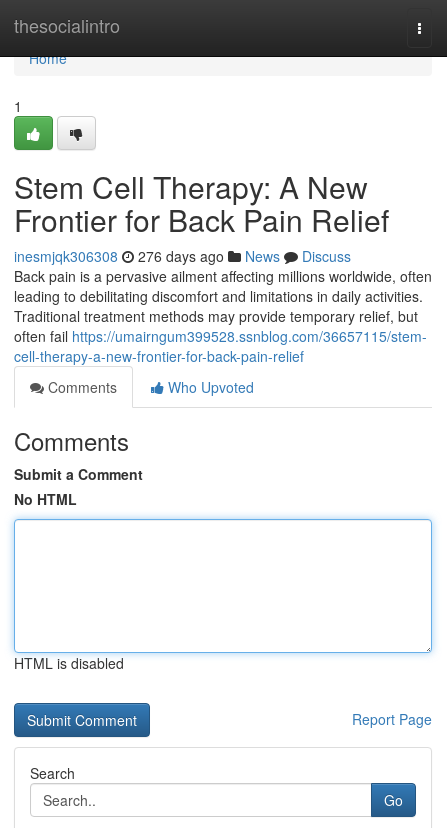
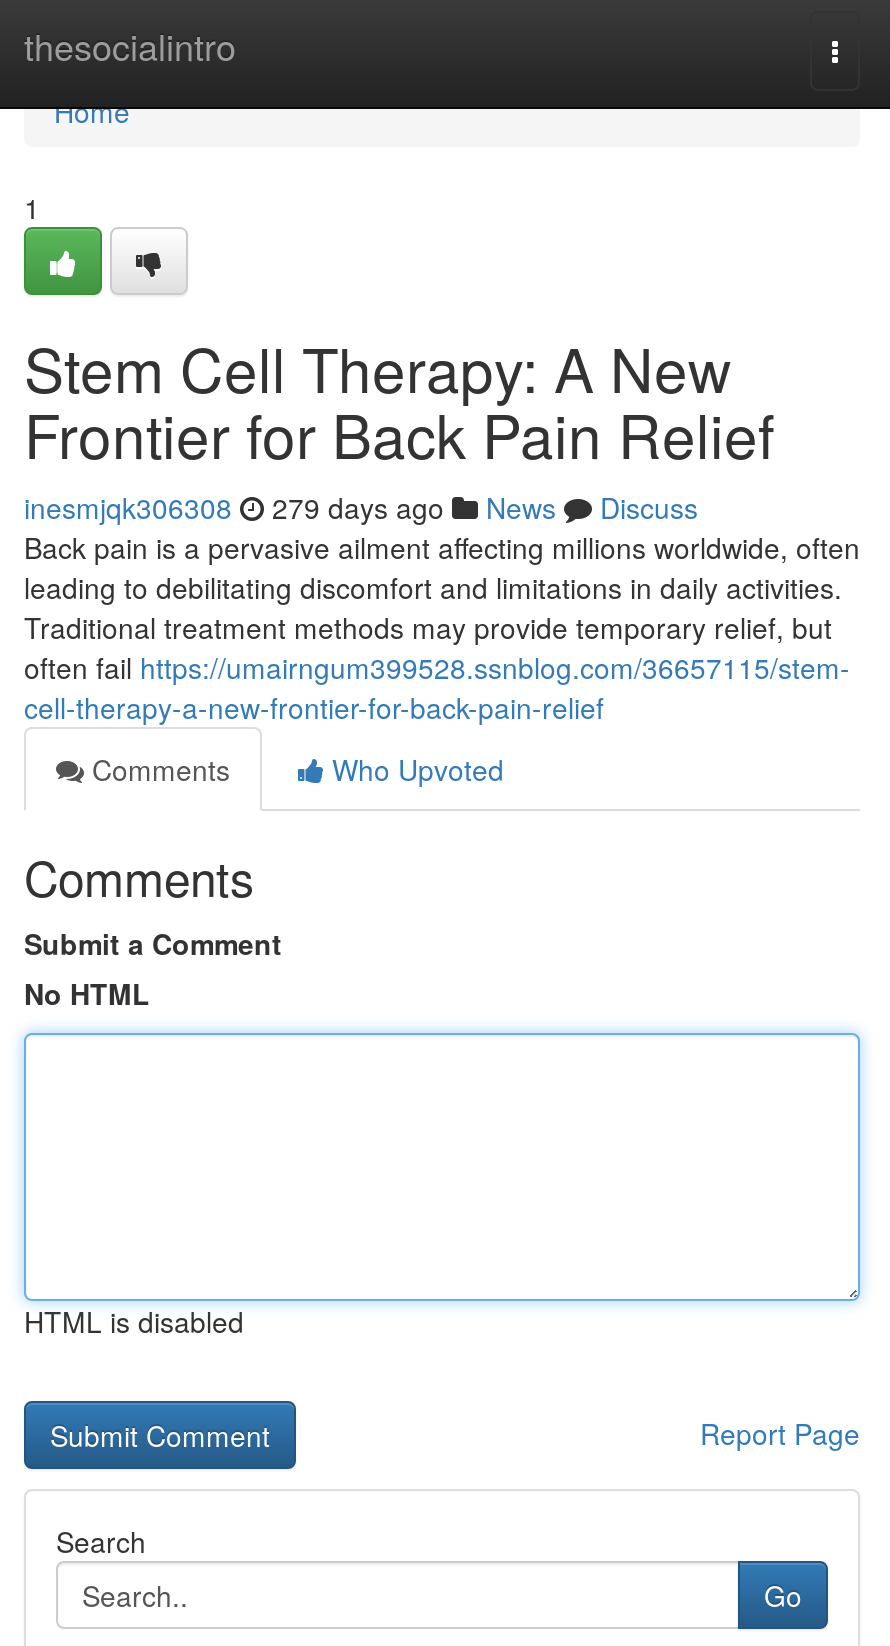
[14,246,351,266] inesmjqk306308 276 days ago News Discuss -> [24,487,698,527] inesmjqk306308 279 days ago News Discuss

